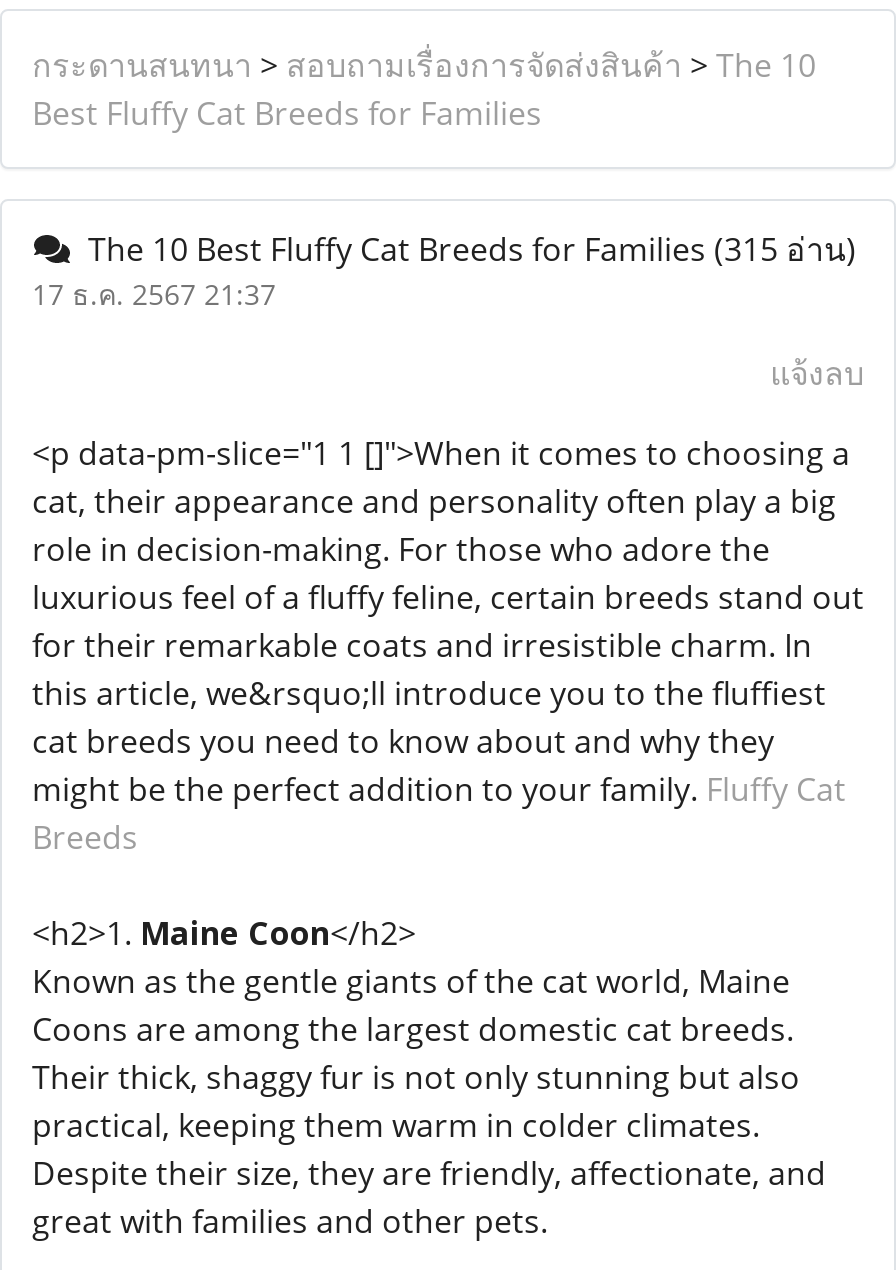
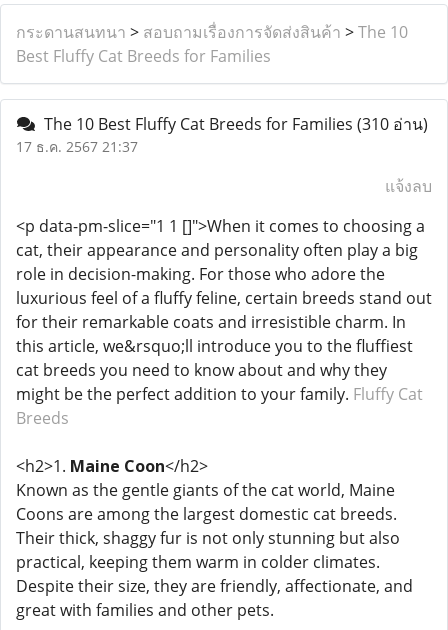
[72,227,856,271] The 10 Best Fluffy Cat Breeds for Families (315 อ่าน) -> [36,113,428,135] The 10 Best Fluffy Cat Breeds for Families (310 อ่าน)

